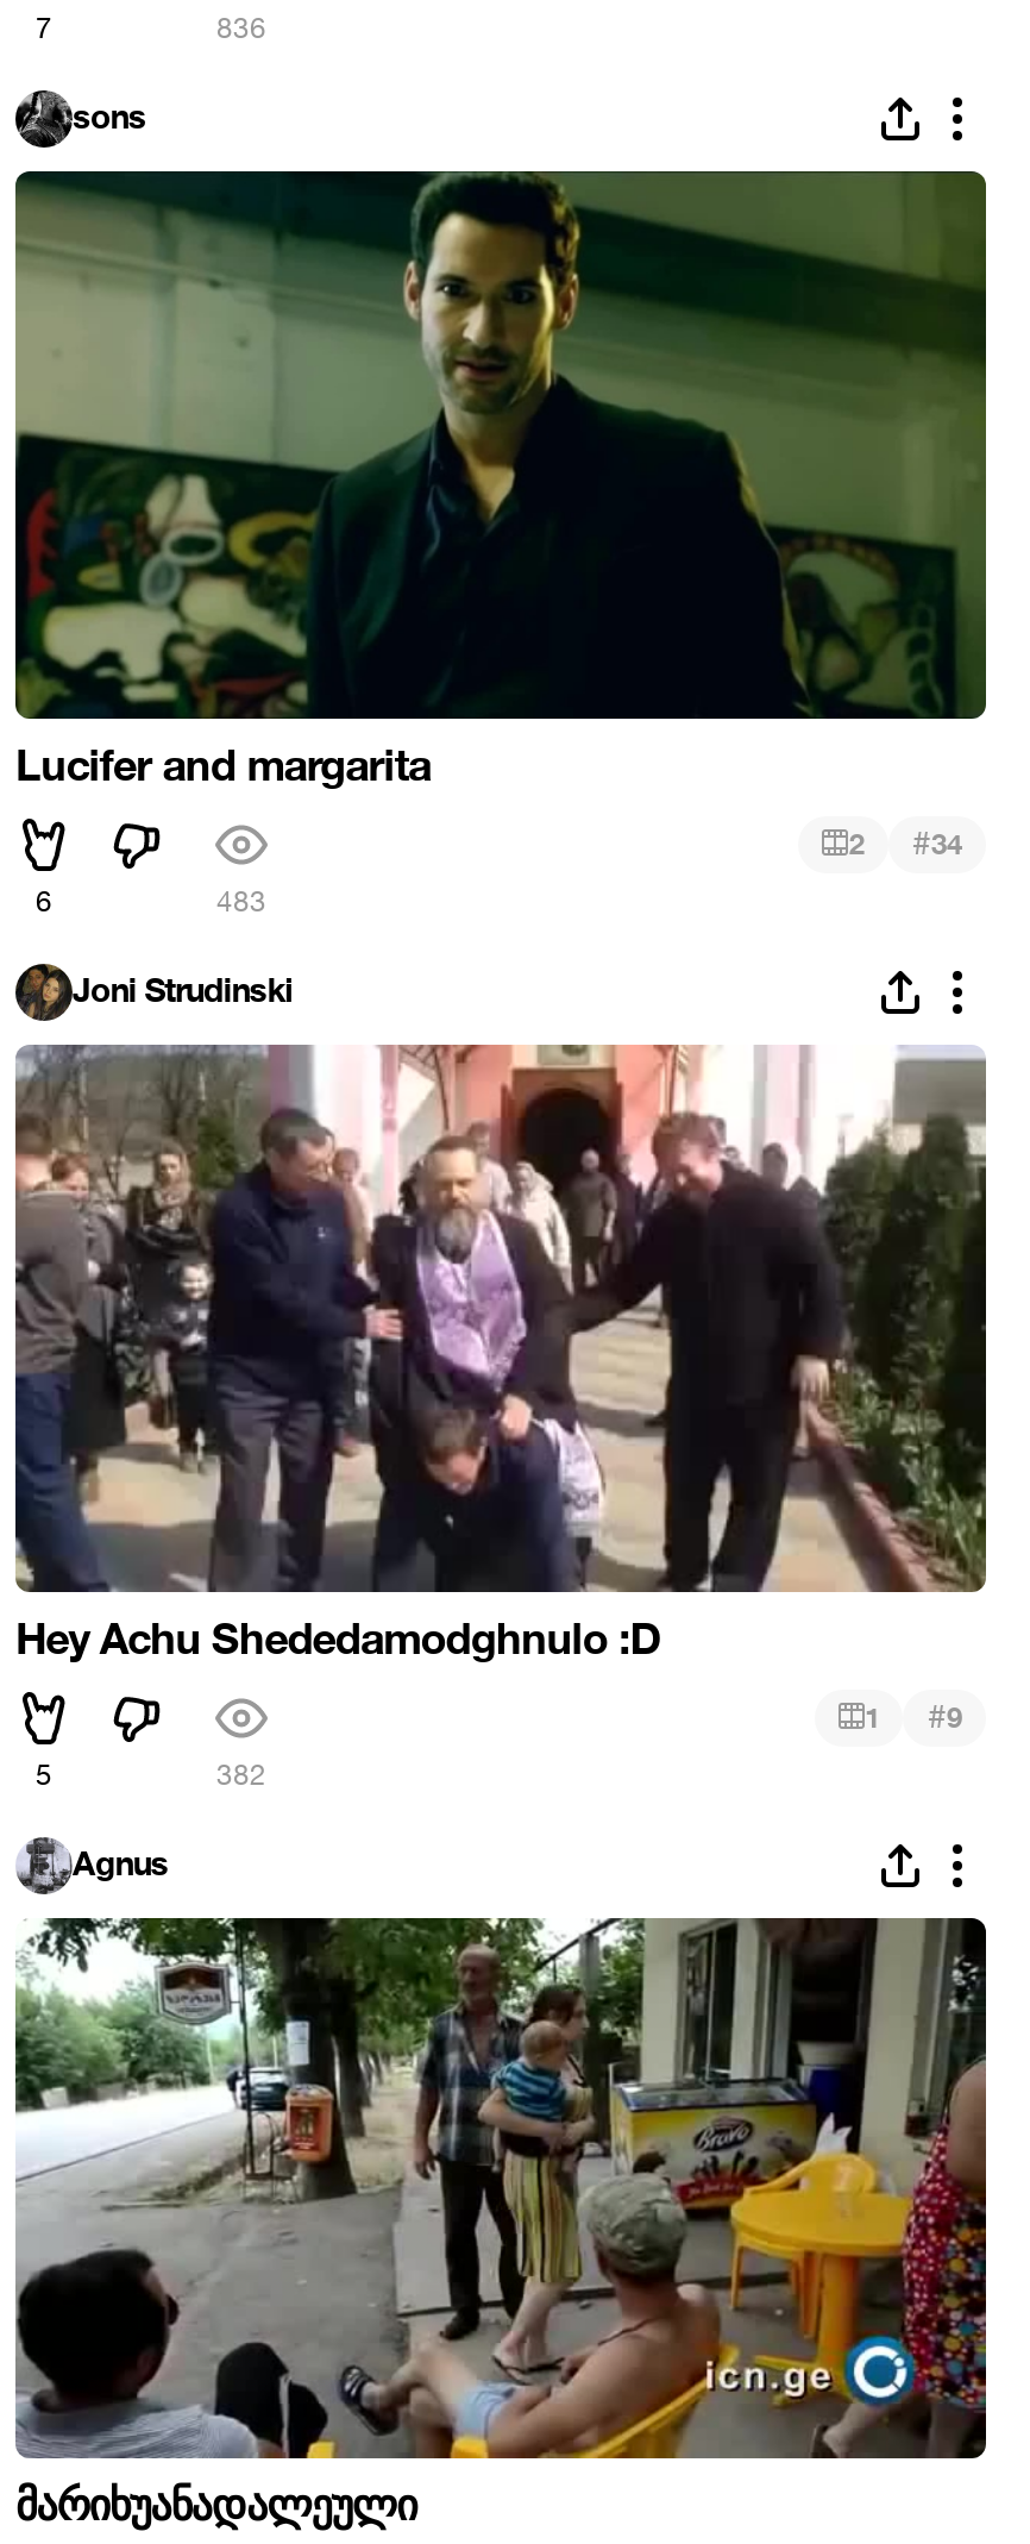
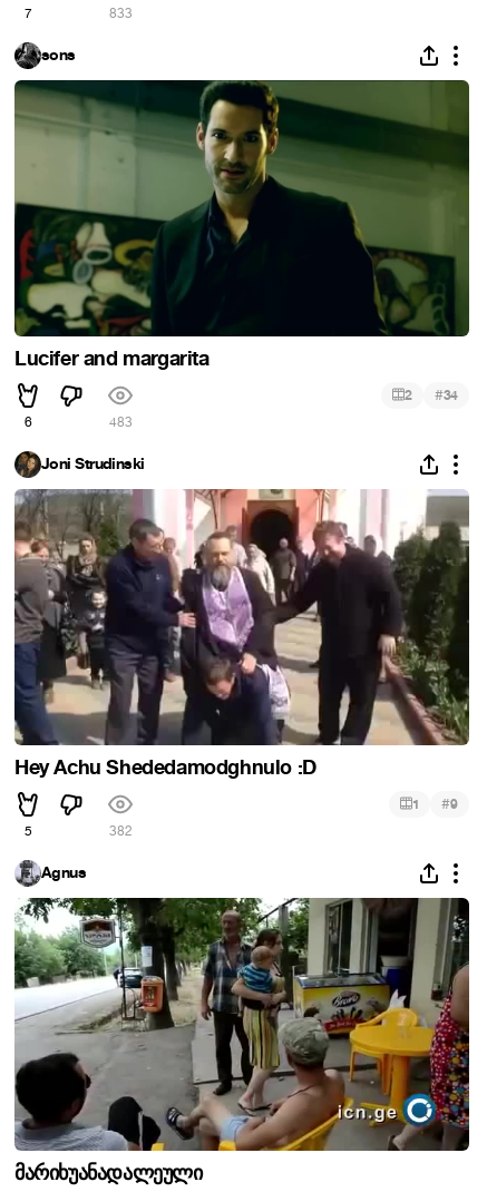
[216,10,266,48] 836 -> [109,5,132,23] 833

